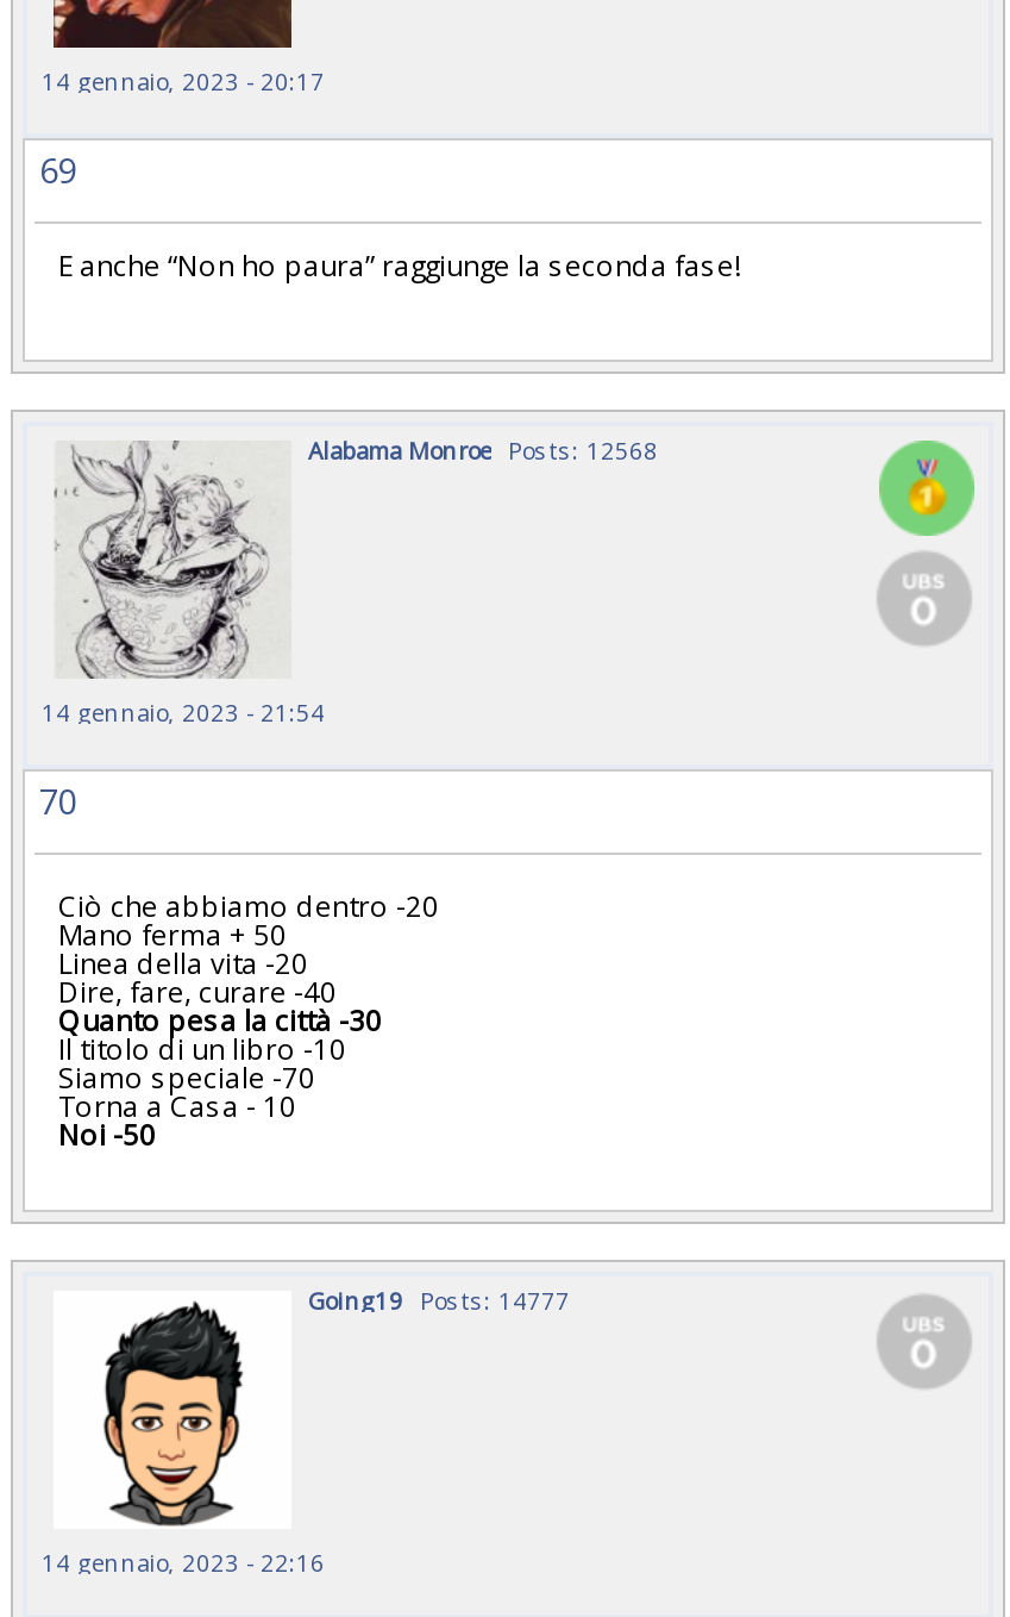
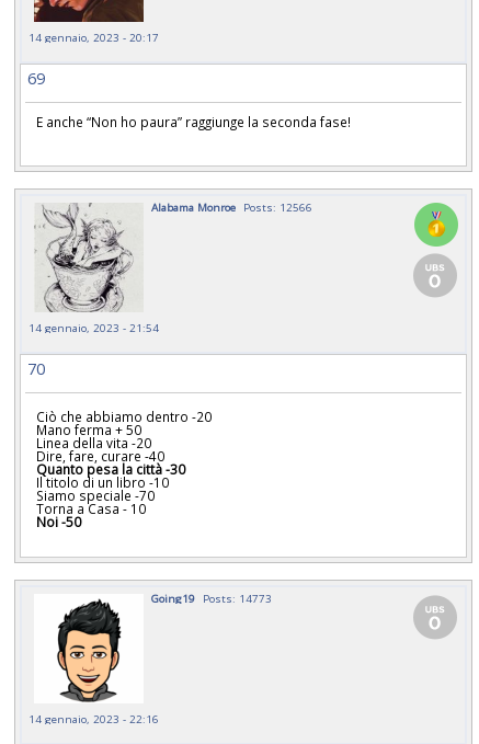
[308,434,658,468] Alabama Monroe Posts: 12568 -> [151,200,312,215] Alabama Monroe Posts: 12566
[308,1285,570,1318] Going19 Posts: 14777 -> [151,591,272,606] Going19 Posts: 14773

